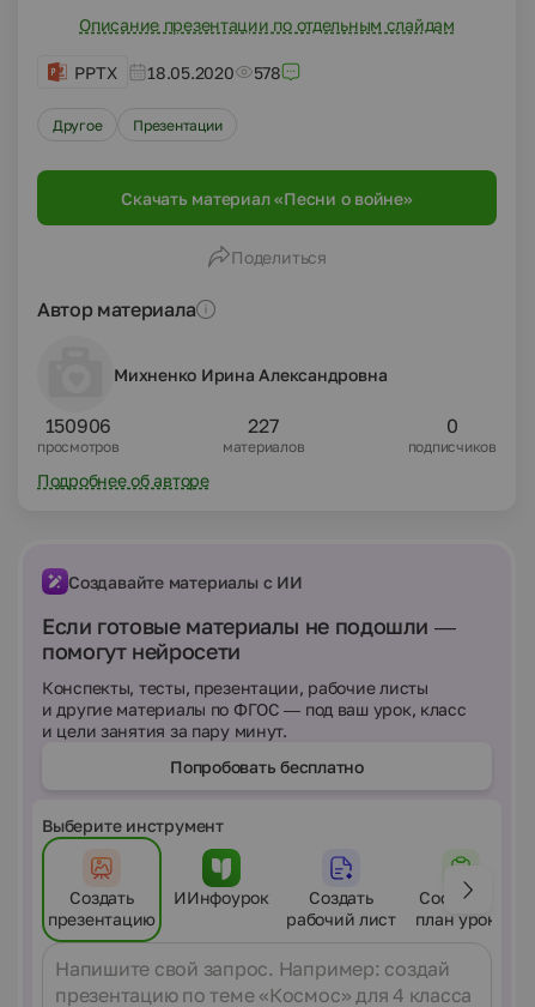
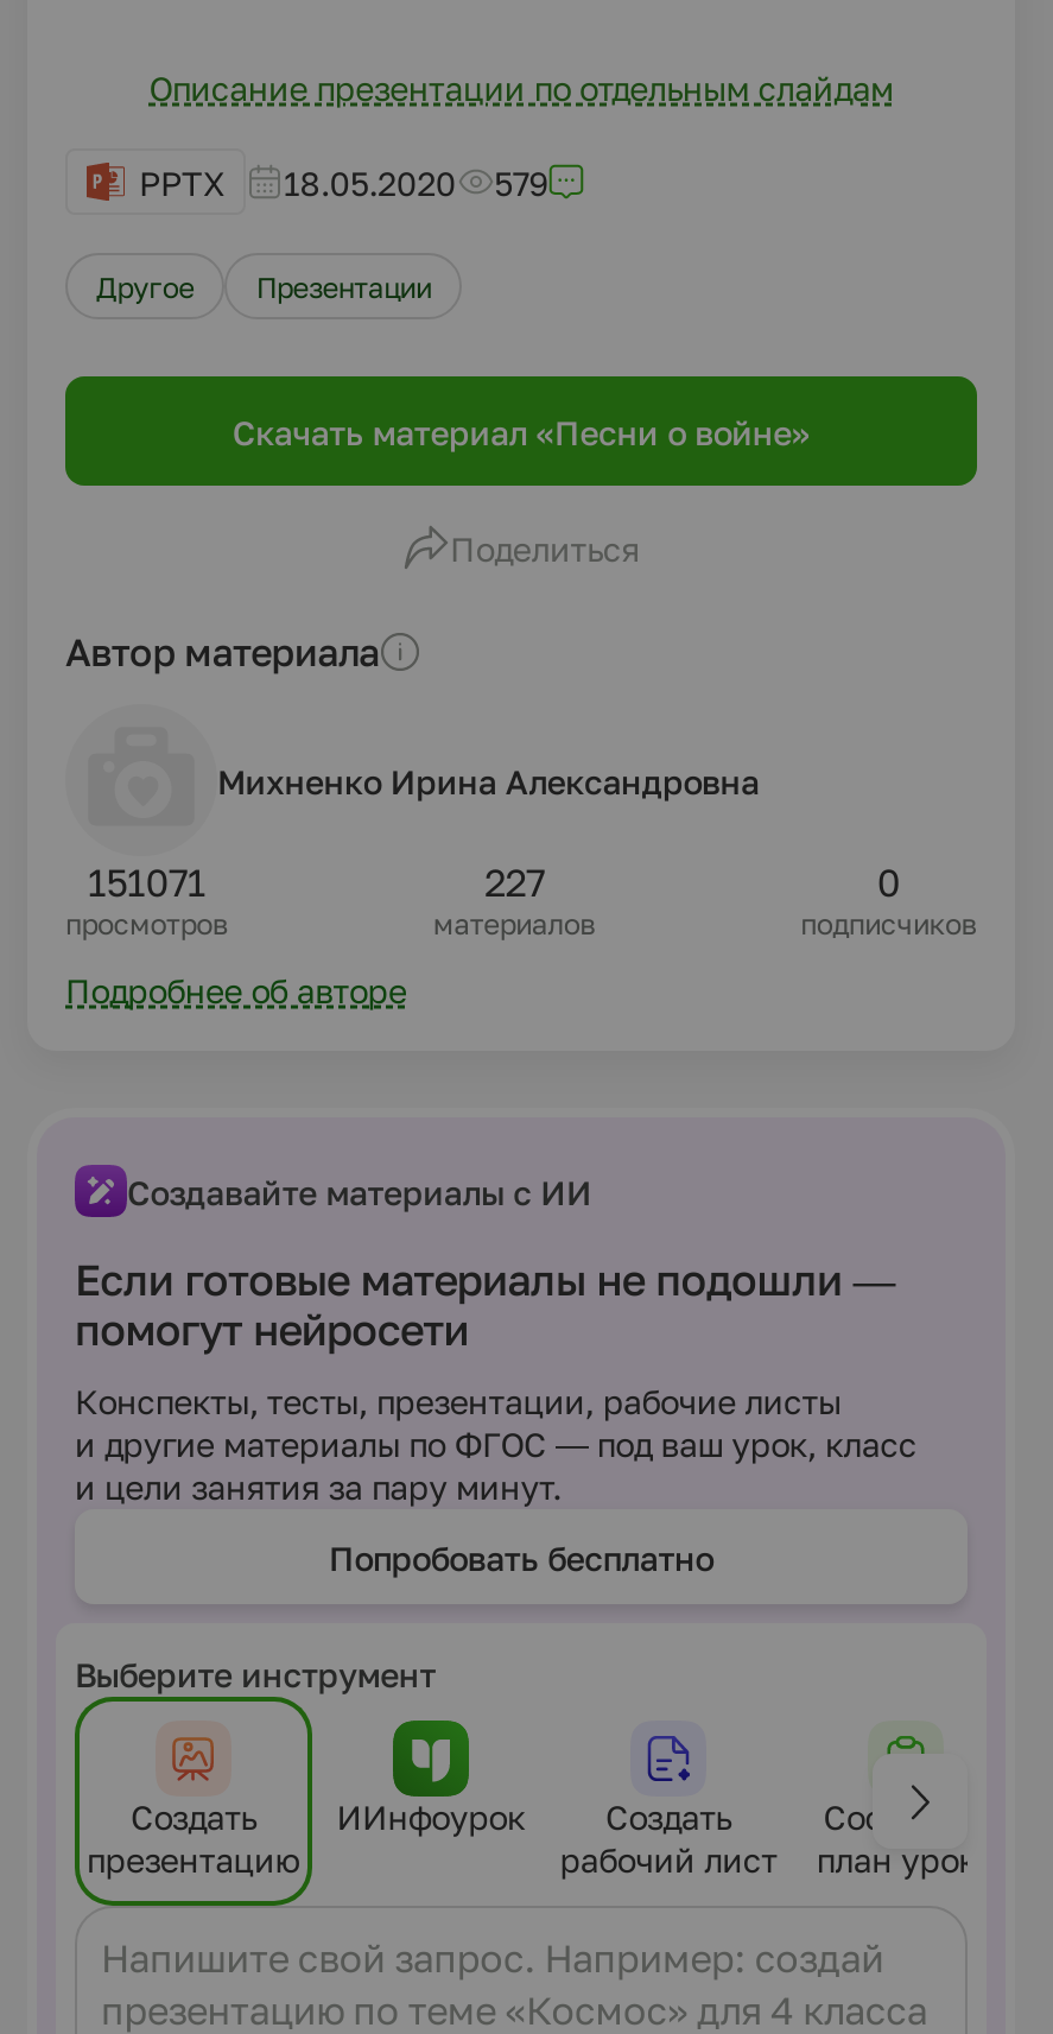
[74,62,281,82] PPTX 18.05.2020 578 -> [139,161,547,202] PPTX 18.05.2020 579
[45,414,111,438] 150906 -> [88,858,206,906] 151071

